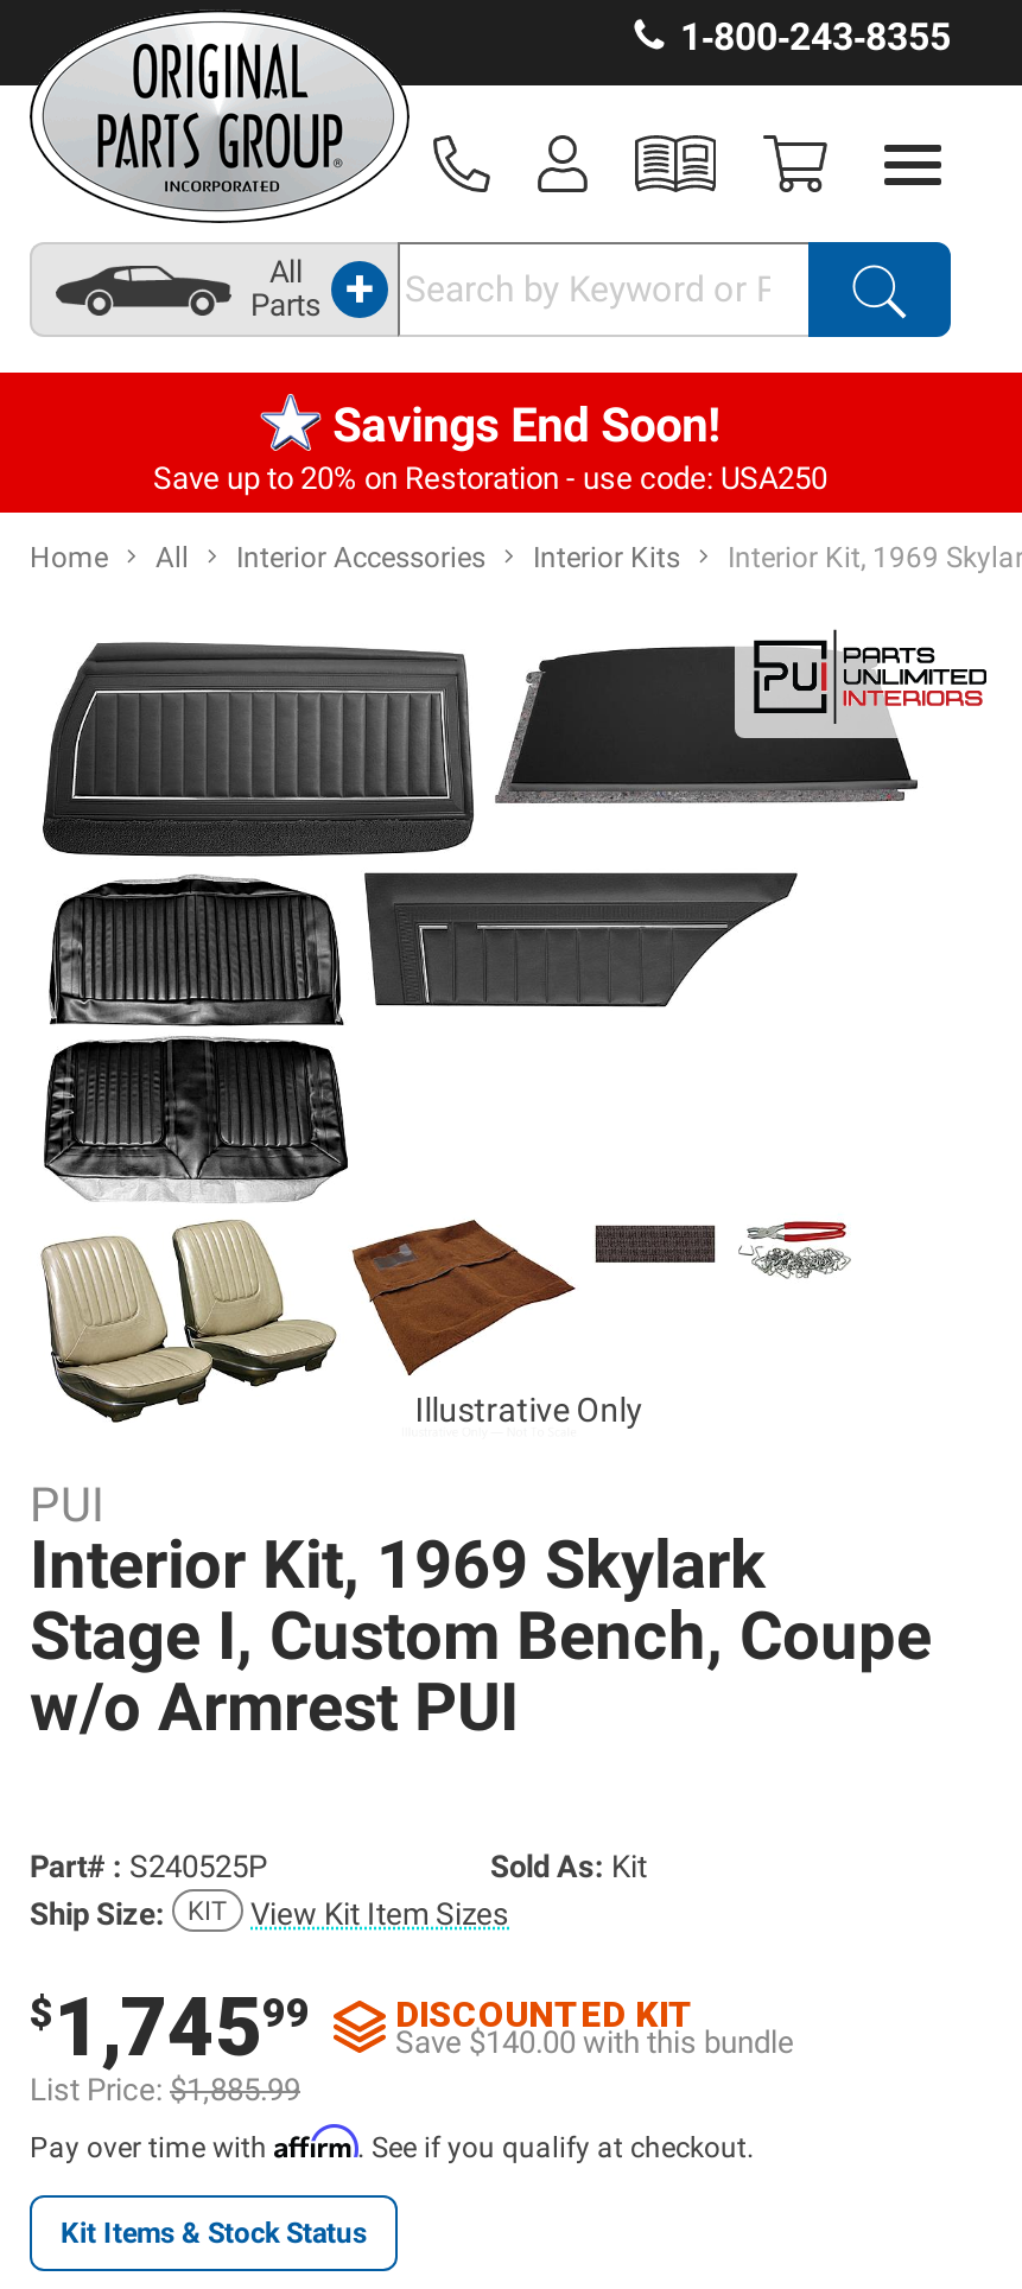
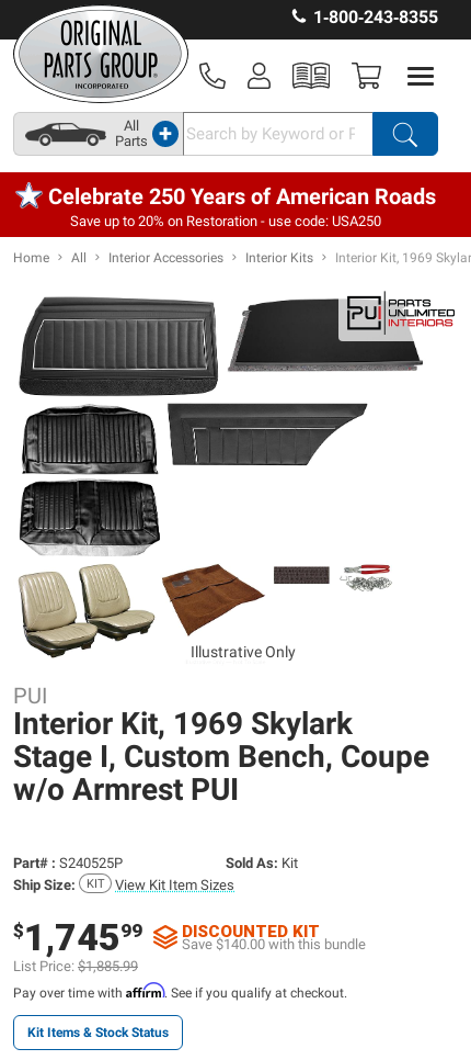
[333,396,720,453] Savings End Soon! -> [48,183,436,210] Celebrate 250 Years of American Roads

